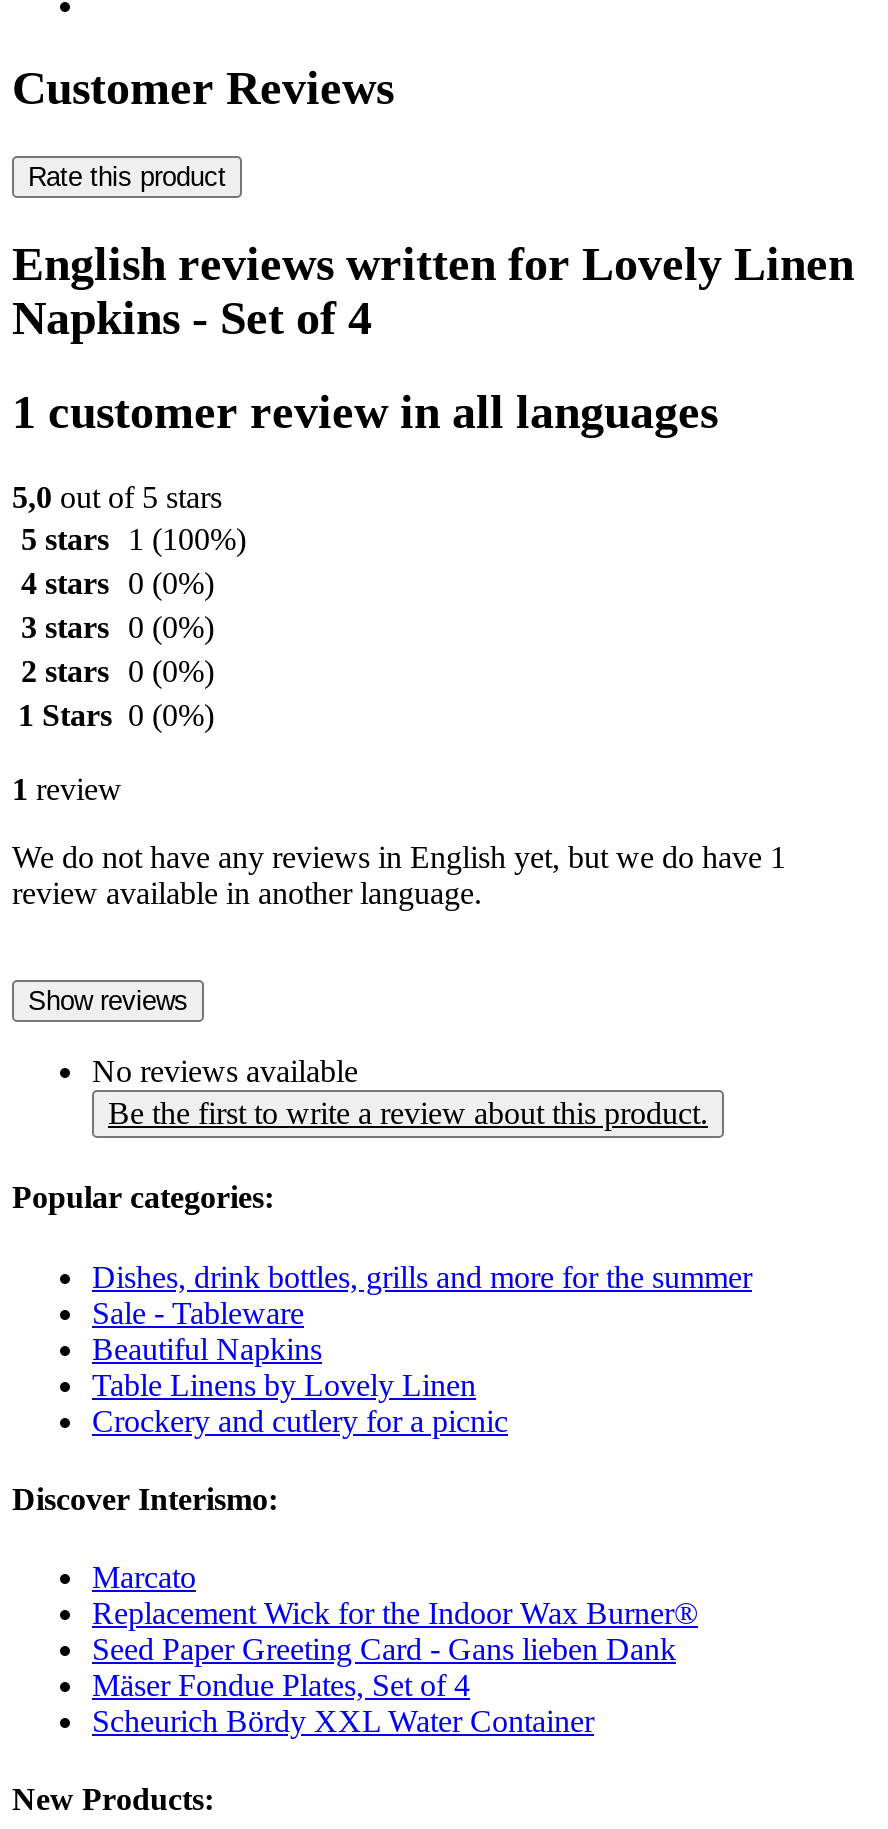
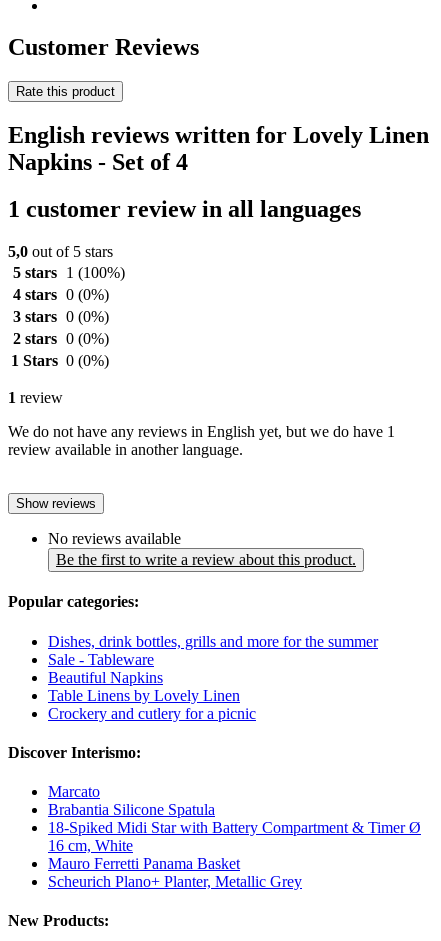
[92,1596,698,1738] Replacement Wick for the Indoor Wax Burner® | Seed Paper Greeting Card - Gans lieben Dank | Mäser Fondue Plates, Set of 4 | Scheurich Bördy XXL Water Container -> [48,801,421,890] Brabantia Silicone Spatula | 18-Spiked Midi Star with Battery Compartment & Timer Ø | 16 cm, White | Mauro Ferretti Panama Basket | Scheurich Plano+ Planter, Metallic Grey

